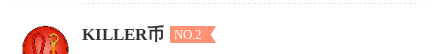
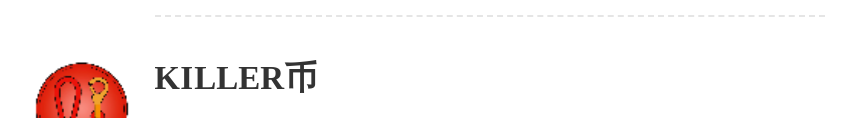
[174,26,202,41] NO.2 -> none

